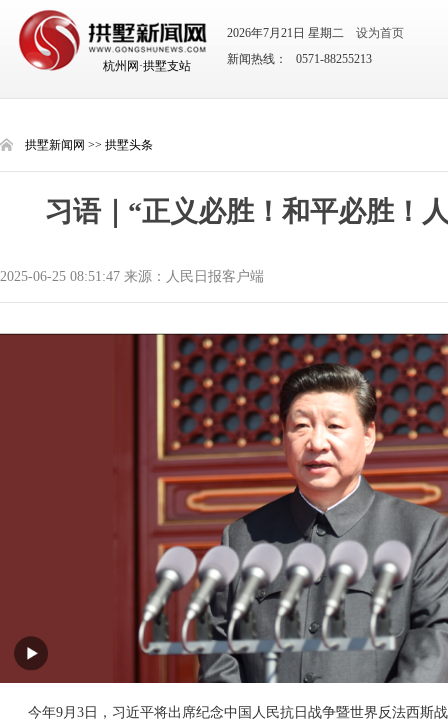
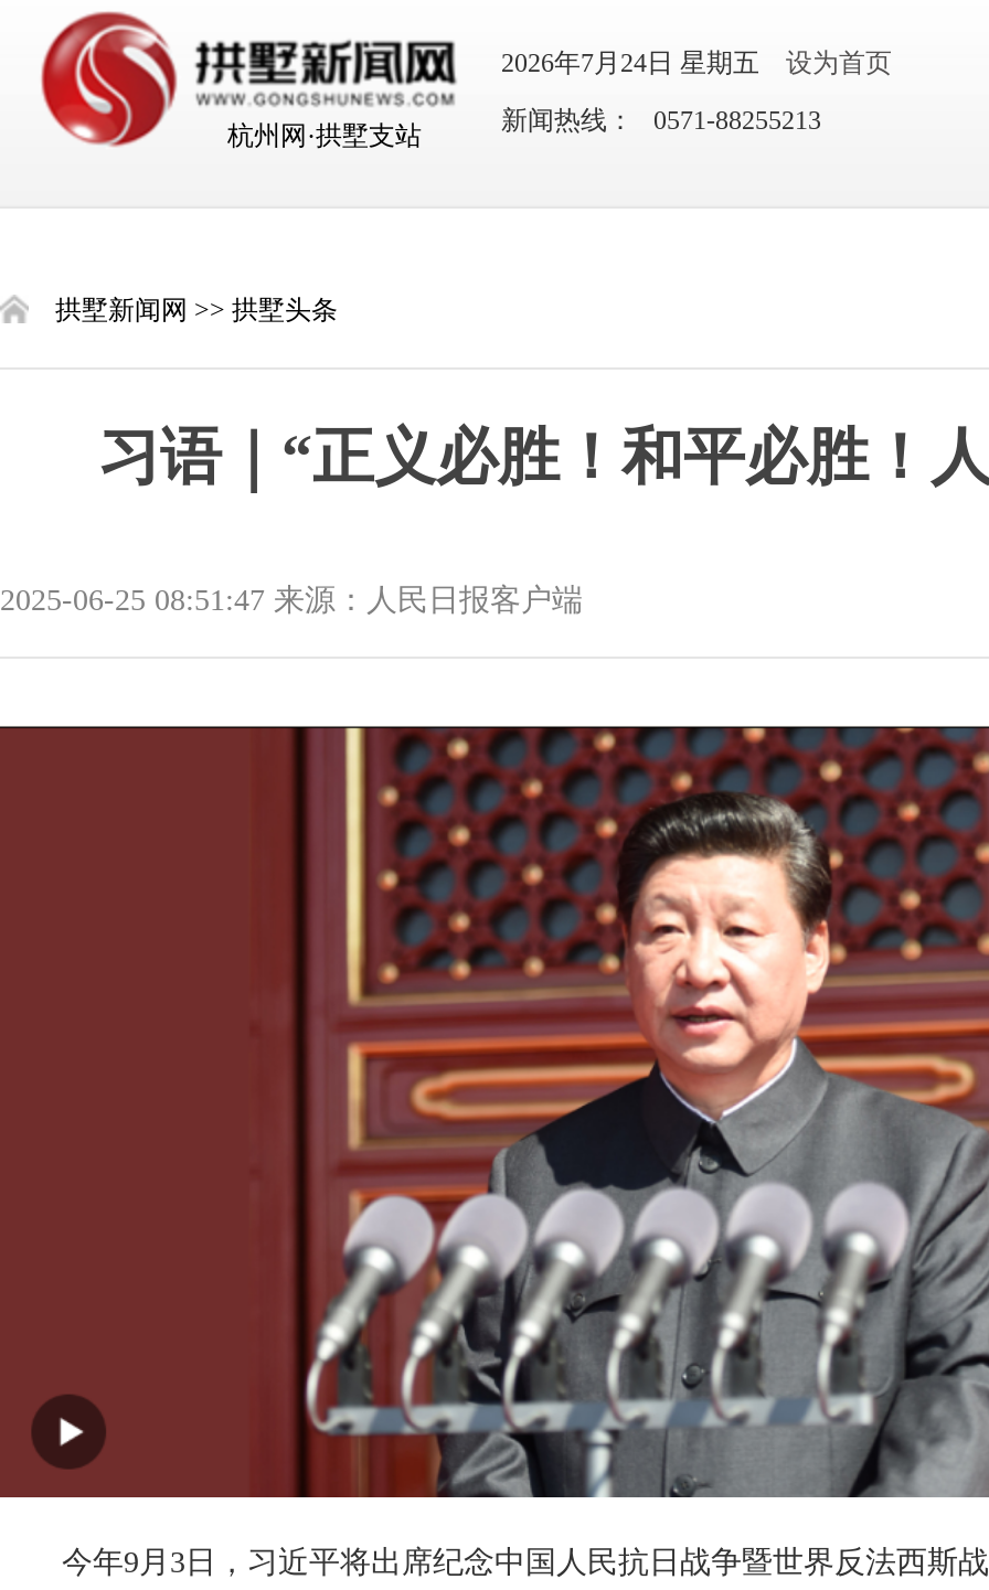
[227,26,404,40] 2026年7月21日 星期二设为首页 -> [501,47,892,78] 2026年7月24日 星期五设为首页

